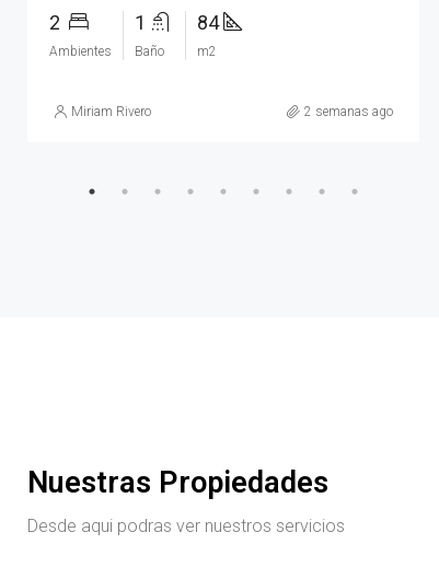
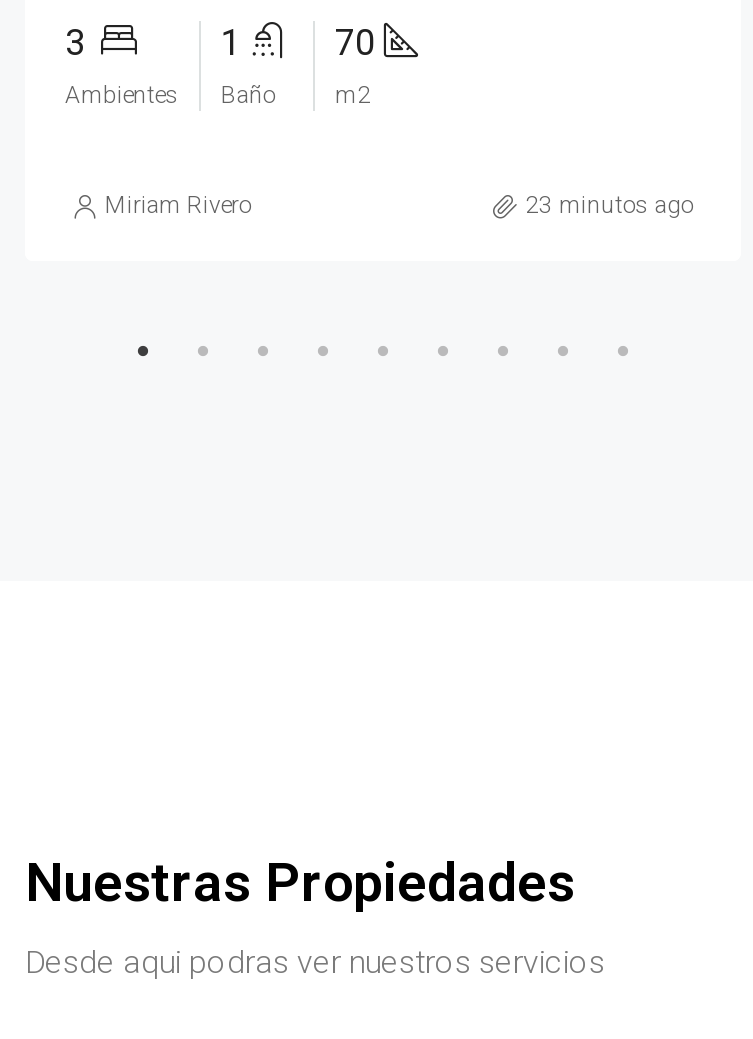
[49,10,65,33] 2 -> [65,21,93,63] 3
[197,10,223,33] 84 -> [335,21,383,63] 70
[304,103,393,119] 2 semanas ago -> [525,191,693,219] 23 minutos ago

